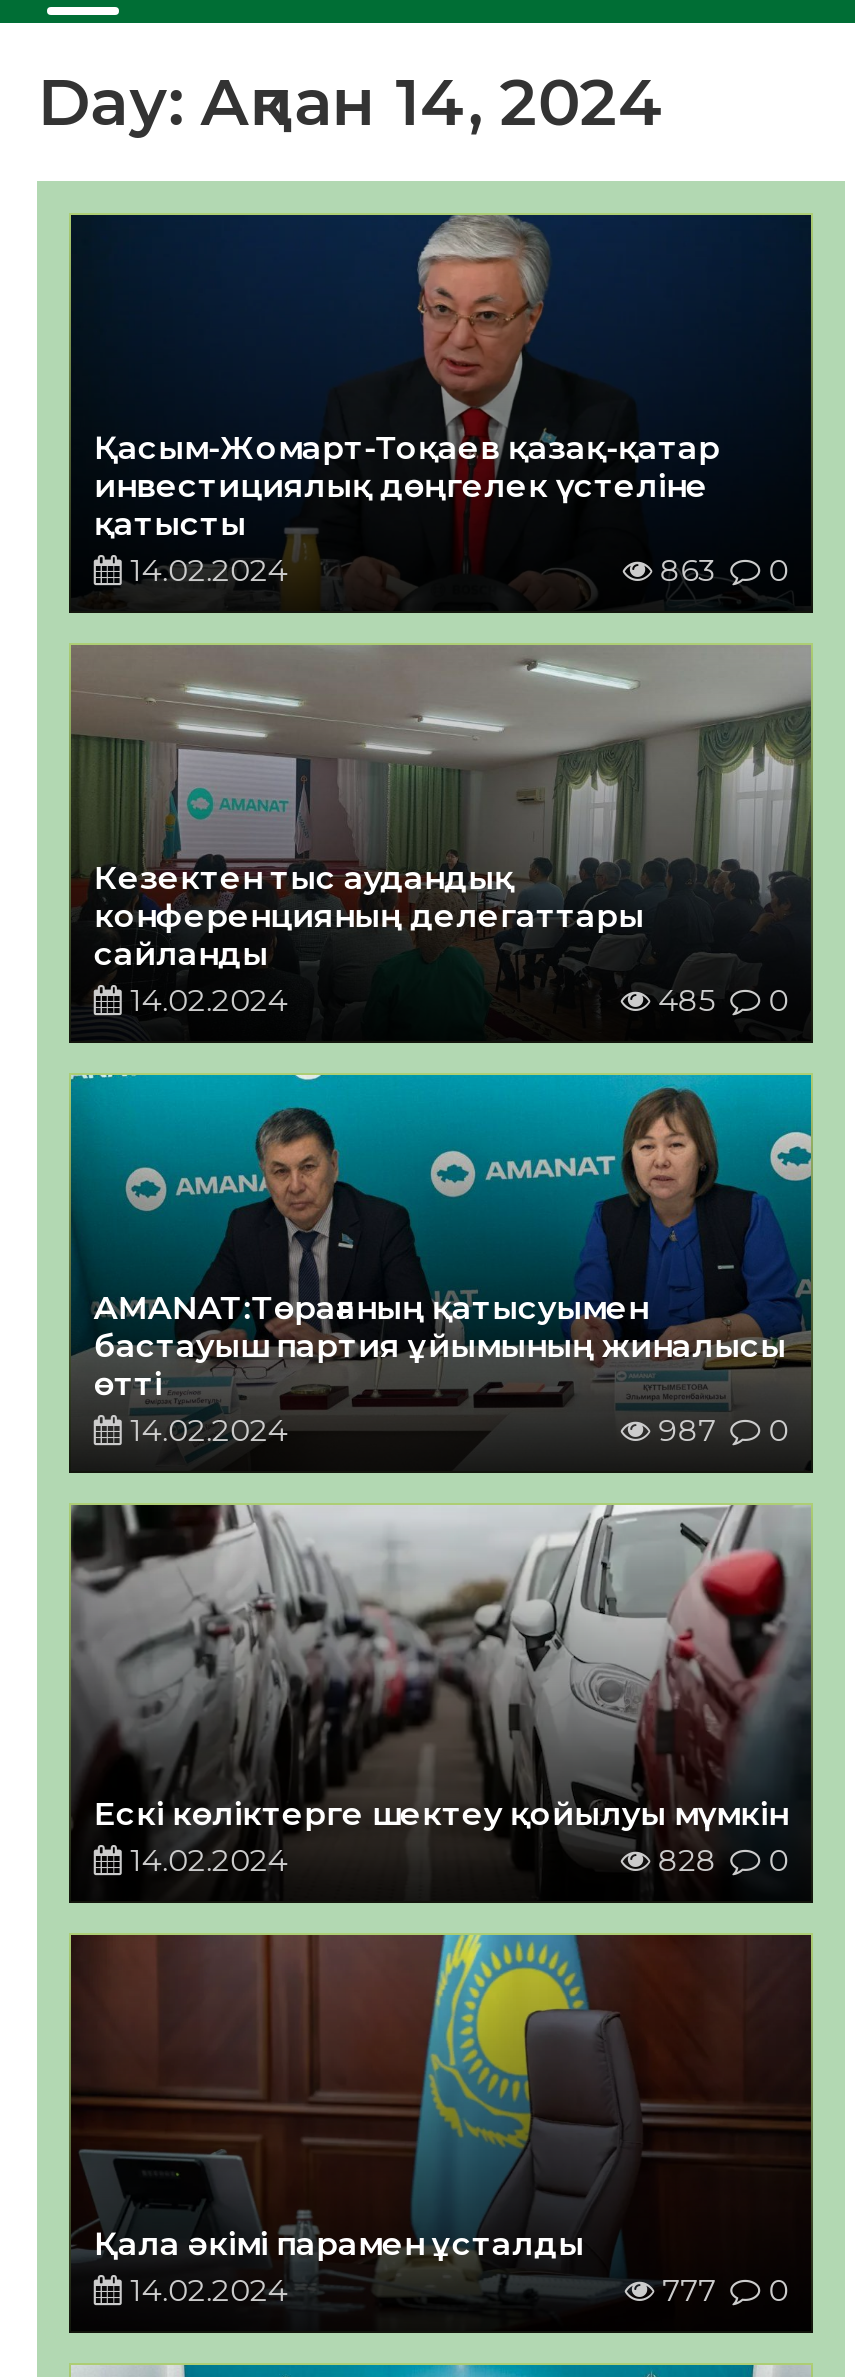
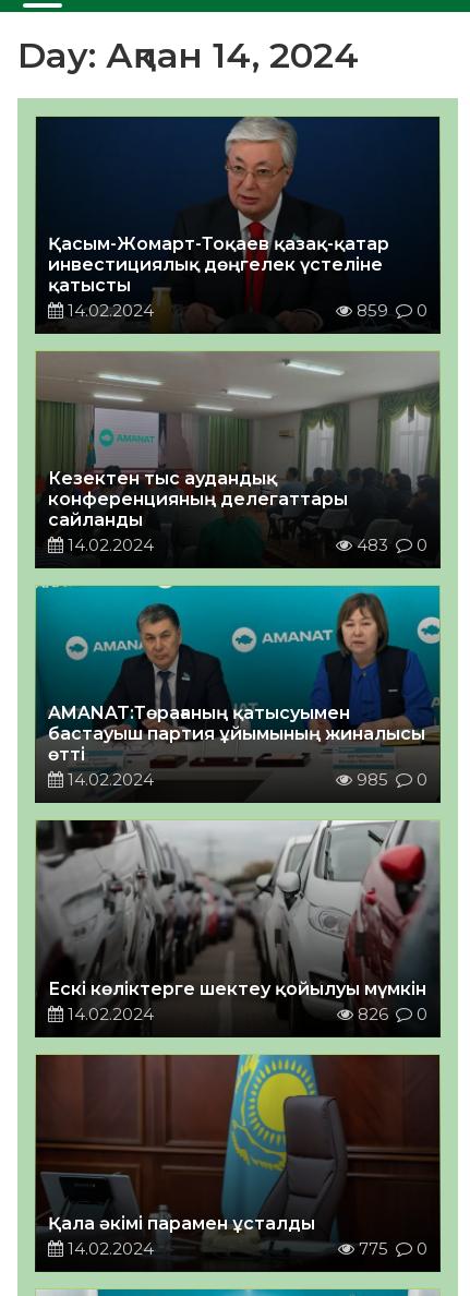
[652,552,788,590] 863 0 -> [352,300,427,321] 859 0
[650,982,788,1020] 485 0 -> [352,535,427,556] 483 0
[650,1412,788,1450] 987 0 -> [352,770,427,790] 985 0
[650,1842,788,1880] 828 0 -> [353,1004,427,1025] 826 0
[654,2272,788,2310] 777 0 -> [354,1239,427,1259] 775 0

